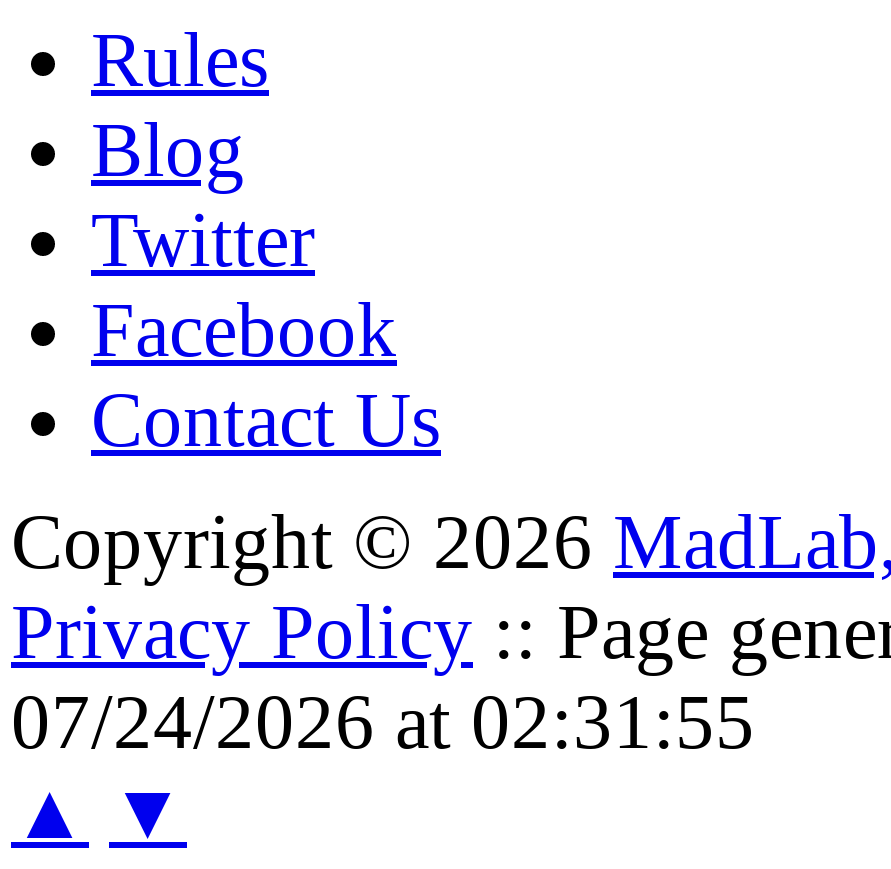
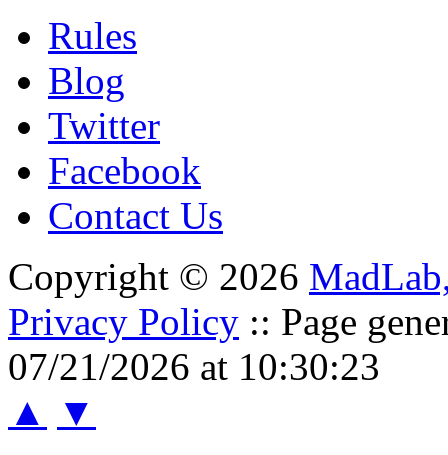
[11,679,755,765] 07/24/2026 at 02:31:55 -> [8,345,380,388] 07/21/2026 at 10:30:23

